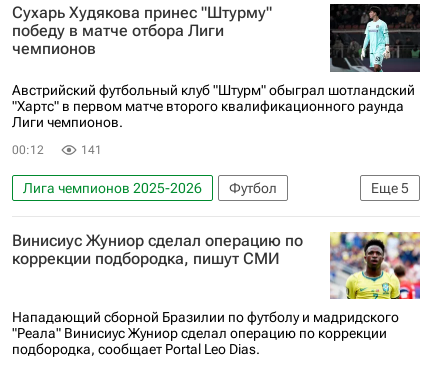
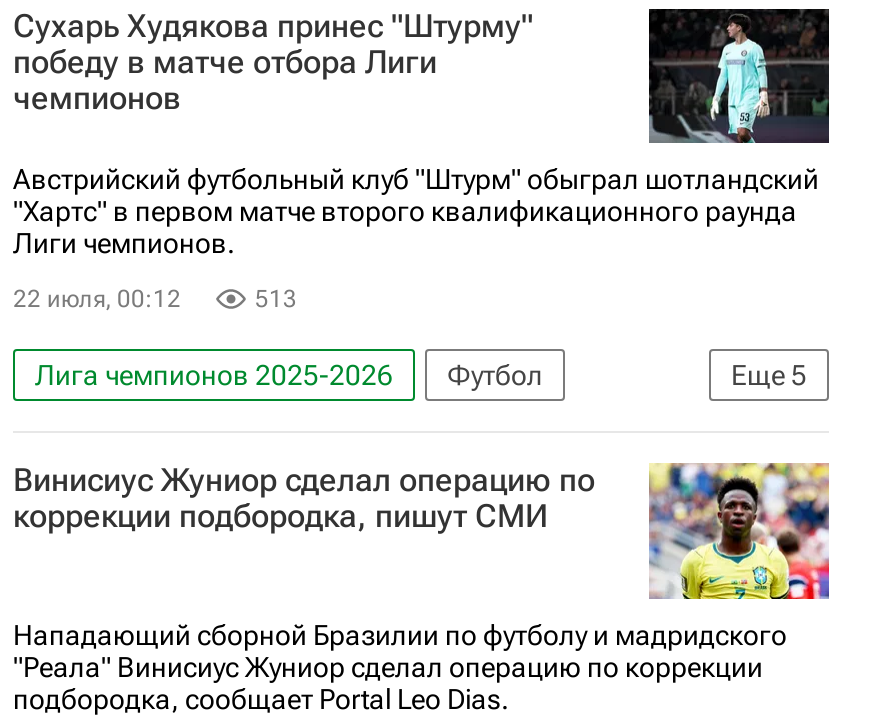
[12,142,102,156] 00:12 | 141 -> [13,285,297,313] 22 июля, 00:12 | 513

